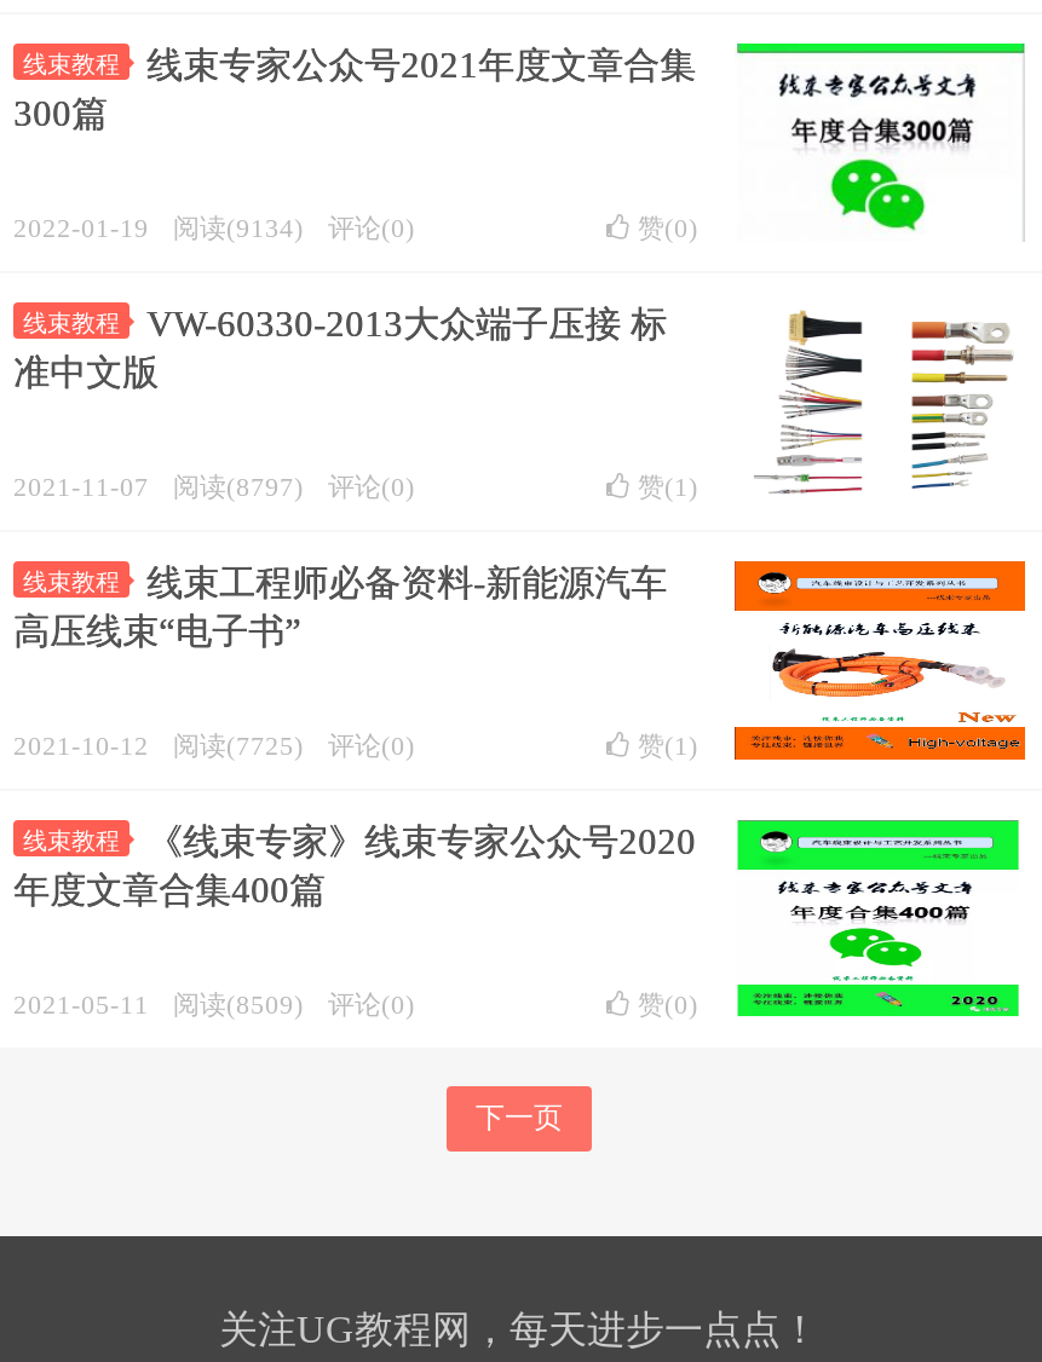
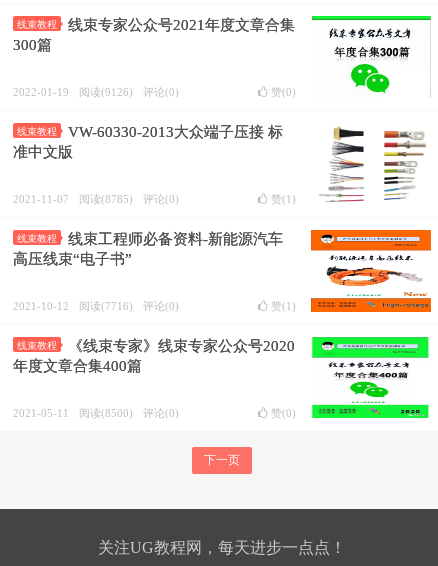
[13,214,415,243] 2022-01-19 阅读(9134) 评论(0) -> [13,86,179,98] 2022-01-19 阅读(9126) 评论(0)
[13,472,415,501] 2021-11-07 阅读(8797) 评论(0) -> [13,193,179,205] 2021-11-07 阅读(8785) 评论(0)
[13,731,415,760] 2021-10-12 阅读(7725) 评论(0) -> [13,300,179,312] 2021-10-12 阅读(7716) 评论(0)
[13,990,415,1019] 2021-05-11 阅读(8509) 评论(0) -> [13,407,179,419] 2021-05-11 阅读(8500) 评论(0)

